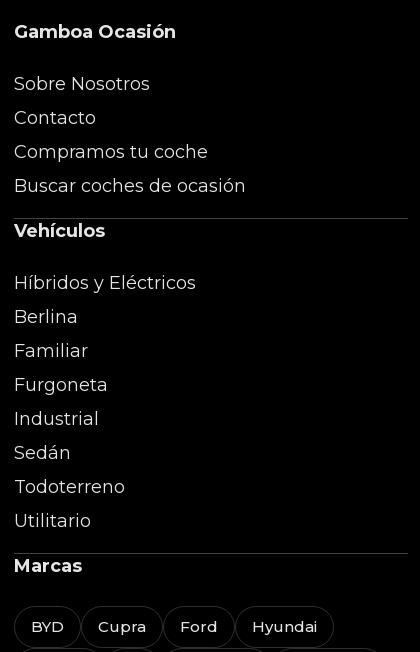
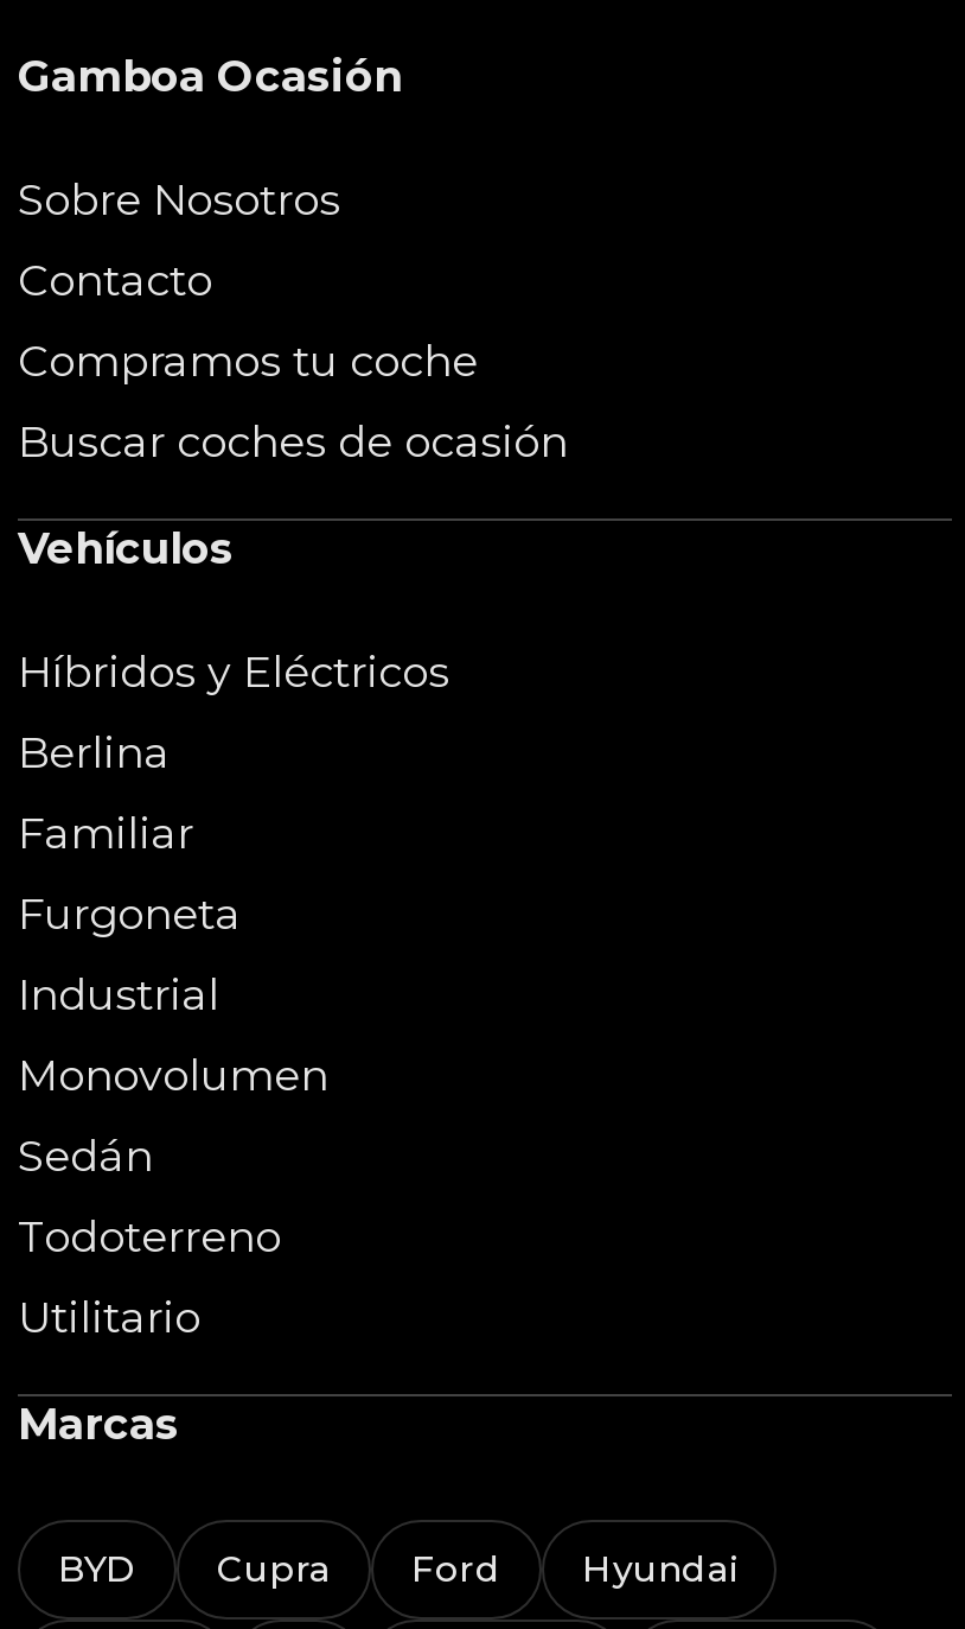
none -> [18,1050,328,1102] Monovolumen

